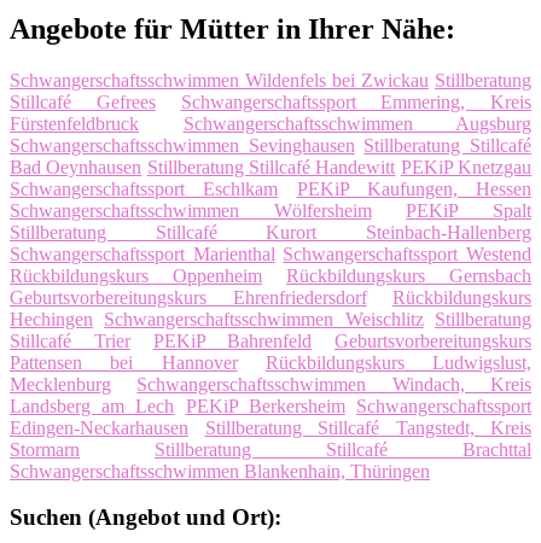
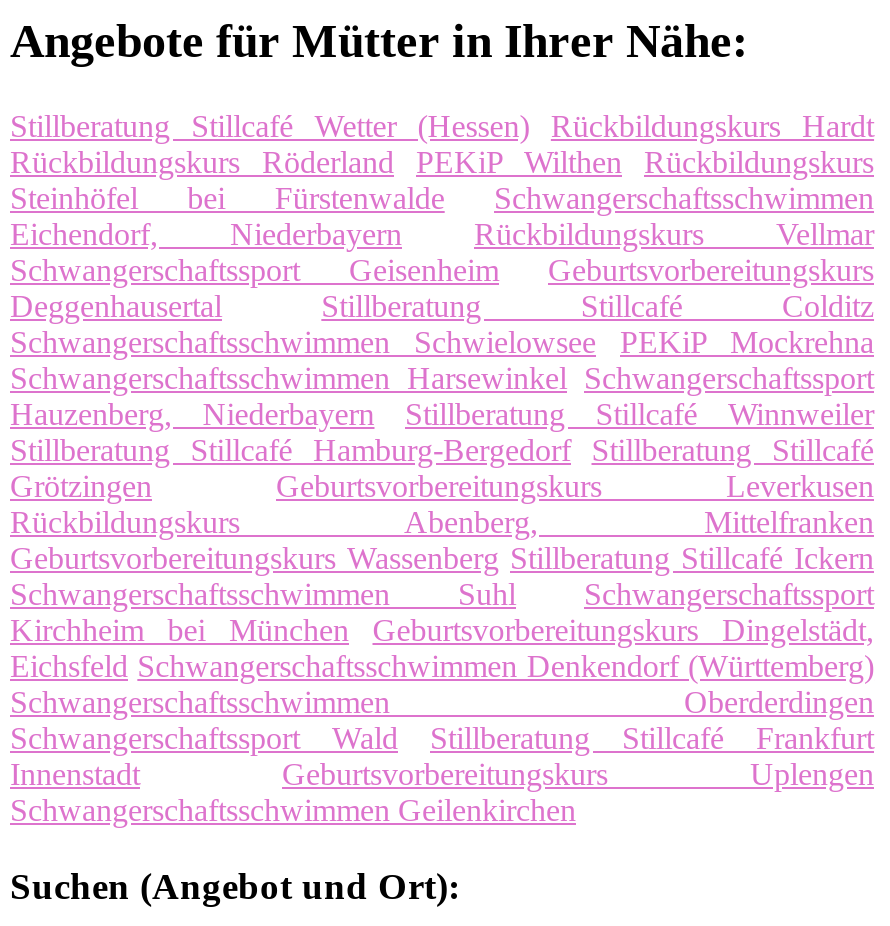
[10,70,531,307] Schwangerschaftsschwimmen Wildenfels bei Zwickau Stillberatung | Stillcafé Gefrees | Schwangerschaftssport Emmering, Kreis | Fürstenfeldbruck | Schwangerschaftsschwimmen Augsburg | Schwangerschaftsschwimmen Sevinghausen Stillberatung Stillcafé | Bad Oeynhausen Stillberatung Stillcafé Handewitt PEKiP Knetzgau | Schwangerschaftssport Eschlkam | PEKiP Kaufungen, Hessen | Schwangerschaftsschwimmen Wölfersheim | PEKiP Spalt | Stillberatung Stillcafé Kurort Steinbach-Hallenberg | Schwangerschaftssport Marienthal Schwangerschaftssport Westend | Rückbildungskurs Oppenheim | Rückbildungskurs Gernsbach | Geburtsvorbereitungskurs Ehrenfriedersdorf -> [10,108,874,178] Stillberatung Stillcafé Wetter (Hessen) | Rückbildungskurs Hardt | Rückbildungskurs Röderland | PEKiP Wilthen
moved [392,287,531,307] -> [644,144,874,178]: Rückbildungskurs
[10,308,531,351] Hechingen Schwangerschaftsschwimmen Weischlitz Stillberatung | Stillcafé Trier | PEKiP Bahrenfeld -> [10,180,874,286] Steinhöfel bei Fürstenwalde | Schwangerschaftsschwimmen | Eichendorf, Niederbayern | Rückbildungskurs Vellmar | Schwangerschaftssport Geisenheim
moved [335,330,531,351] -> [548,252,874,286]: Geburtsvorbereitungskurs
[10,352,531,481] Pattensen bei Hannover | Rückbildungskurs Ludwigslust, | Mecklenburg | Schwangerschaftsschwimmen Windach, Kreis | Landsberg am Lech PEKiP Berkersheim Schwangerschaftssport | Edingen-Neckarhausen | Stillberatung Stillcafé Tangstedt, Kreis | Stormarn | Stillberatung Stillcafé Brachttal | Schwangerschaftsschwimmen Blankenhain, Thüringen -> [10,288,874,826] Deggenhausertal | Stillberatung Stillcafé Colditz | Schwangerschaftsschwimmen Schwielowsee | PEKiP Mockrehna | Schwangerschaftsschwimmen Harsewinkel Schwangerschaftssport | Hauzenberg, Niederbayern | Stillberatung Stillcafé Winnweiler | Stillberatung Stillcafé Hamburg-Bergedorf | Stillberatung Stillcafé | Grötzingen | Geburtsvorbereitungskurs Leverkusen | Rückbildungskurs Abenberg, Mittelfranken | Geburtsvorbereitungskurs Wassenberg Stillberatung Stillcafé Ickern | Schwangerschaftsschwimmen Suhl | Schwangerschaftssport | Kirchheim bei München | Geburtsvorbereitungskurs Dingelstädt, | Eichsfeld Schwangerschaftsschwimmen Denkendorf (Württemberg) | Schwangerschaftsschwimmen Oberderdingen | Schwangerschaftssport Wald | Stillberatung Stillcafé Frankfurt | Innenstadt | Geburtsvorbereitungskurs Uplengen | Schwangerschaftsschwimmen Geilenkirchen

